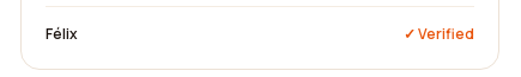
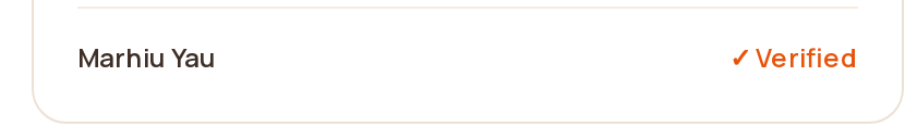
[46,24,78,44] Félix -> [77,39,217,76] Marhiu Yau

